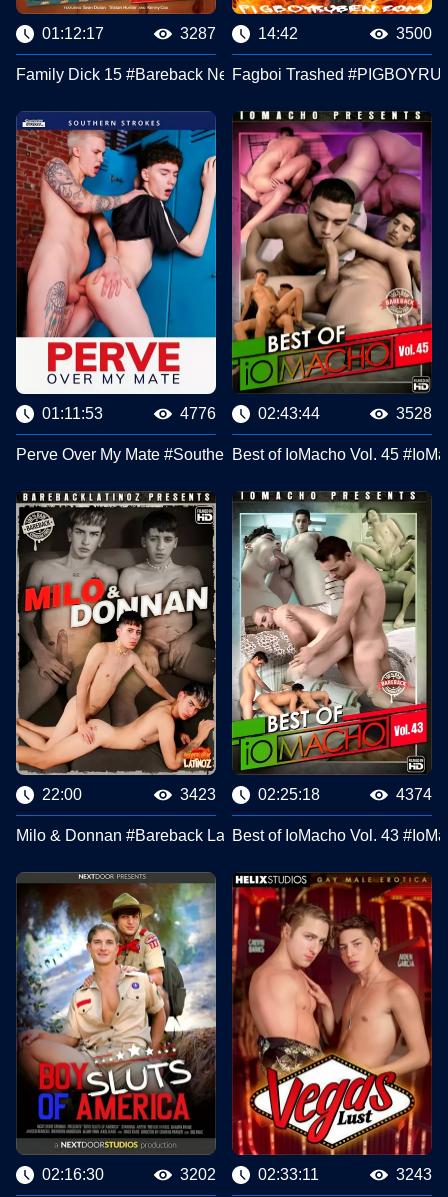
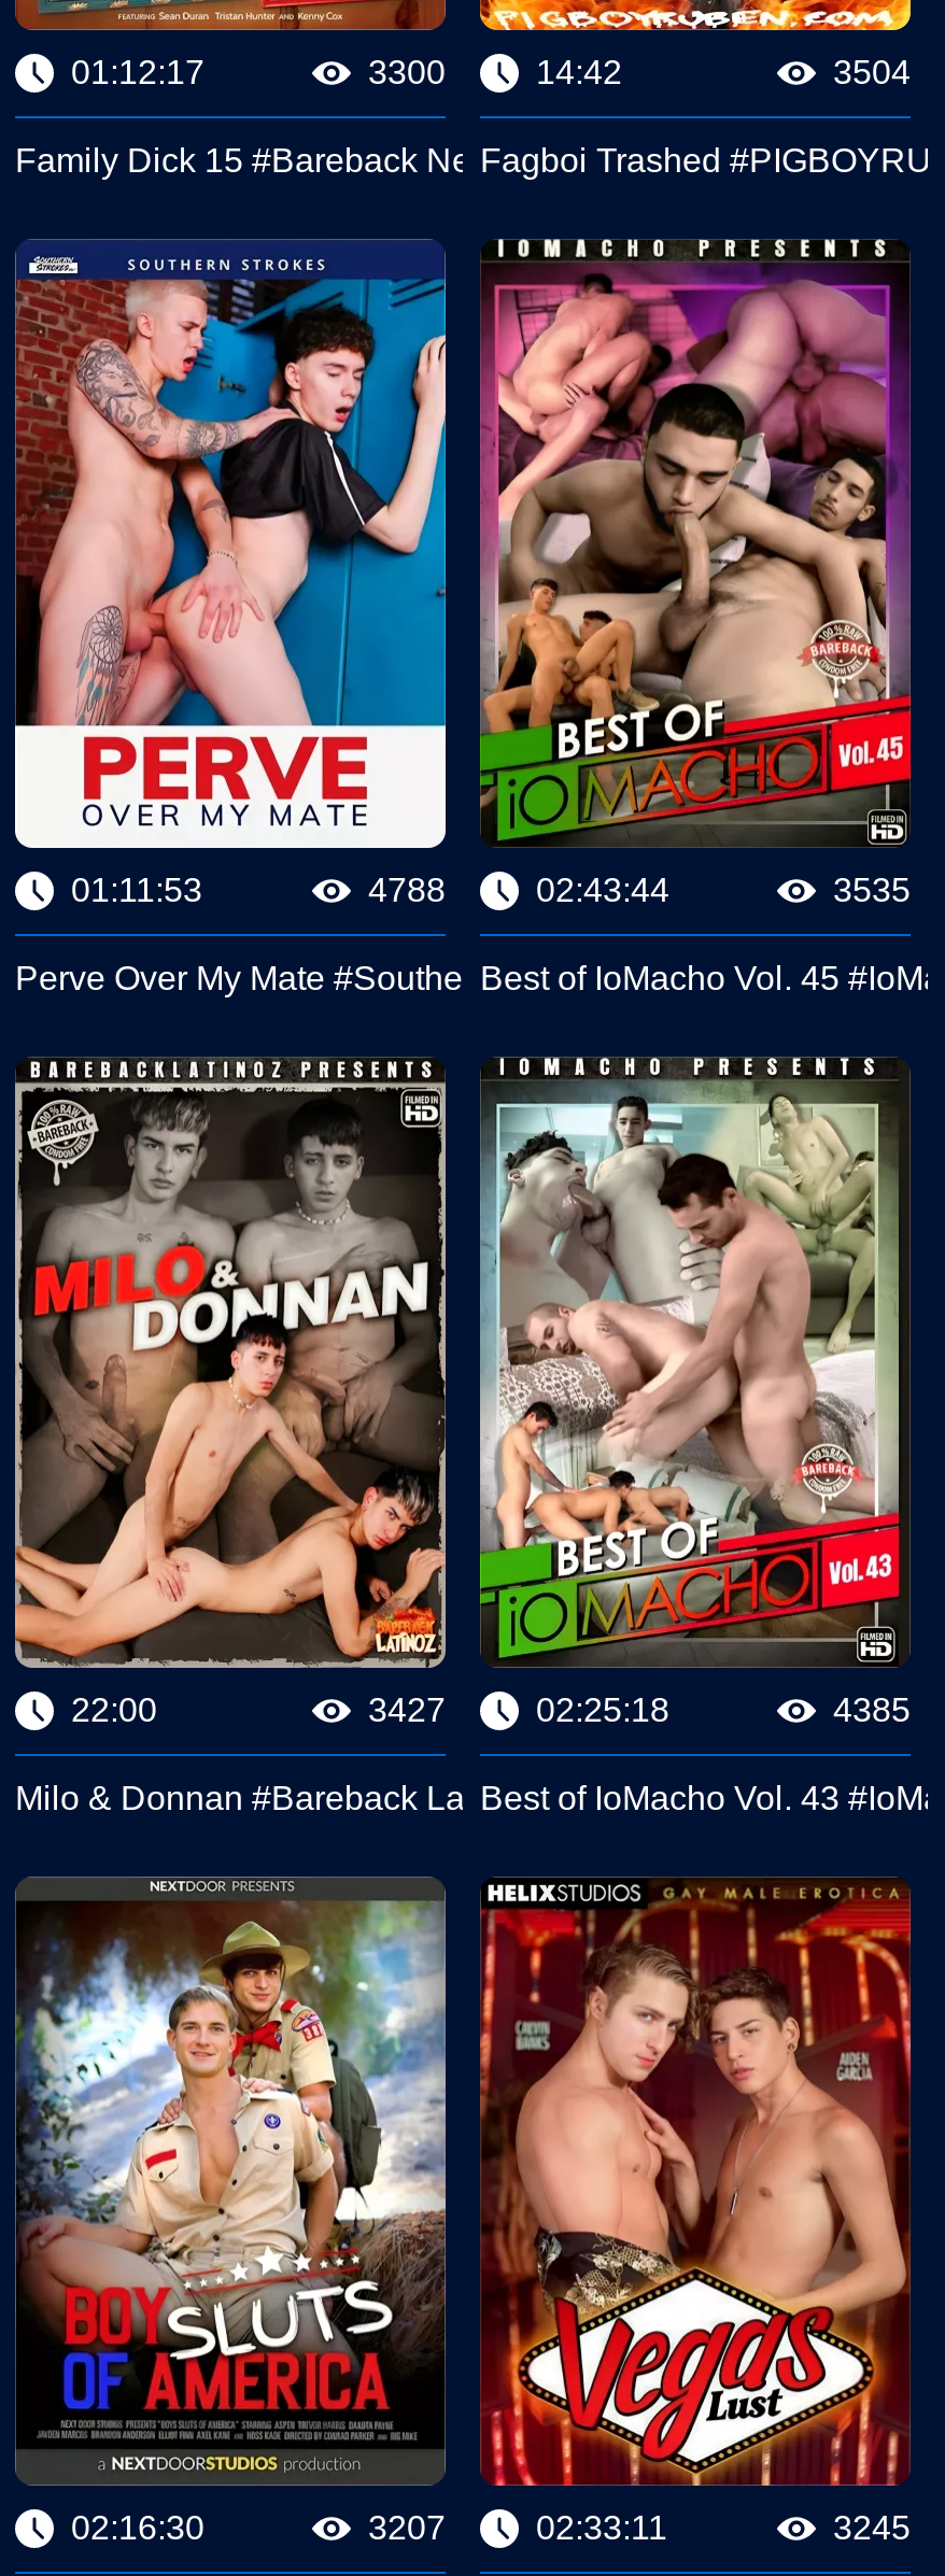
[180,24,216,41] 3287 -> [368,53,446,89] 3300
[396,24,432,41] 3500 -> [833,53,911,89] 3504
[180,405,216,422] 4776 -> [368,872,446,908] 4788
[396,405,432,422] 3528 -> [833,872,911,908] 3535
[180,785,216,802] 3423 -> [368,1690,446,1727] 3427
[396,785,432,802] 4374 -> [833,1690,911,1727] 4385
[180,1166,216,1183] 3202 -> [368,2509,446,2546] 3207
[396,1166,432,1183] 3243 -> [833,2509,911,2546] 3245

